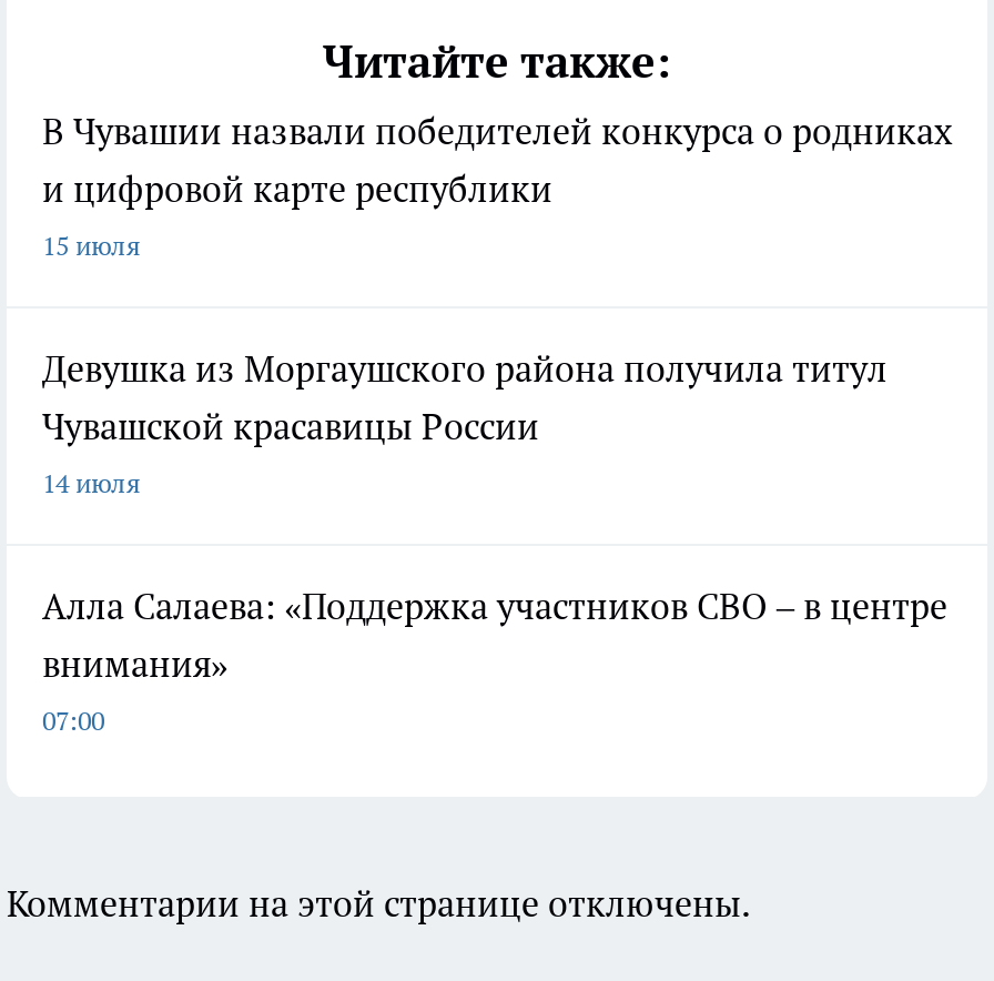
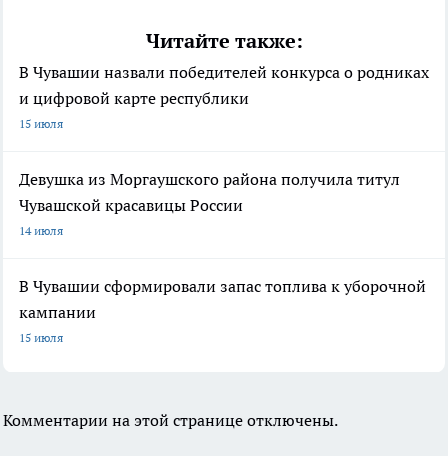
[42,583,947,736] Алла Салаева: «Поддержка участников СВО – в центре | внимания» | 07:00 -> [19,276,426,345] В Чувашии сформировали запас топлива к уборочной | кампании | 15 июля

